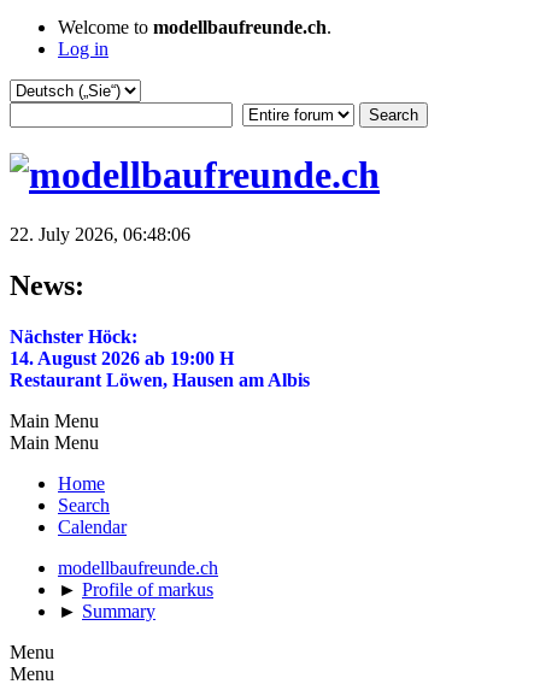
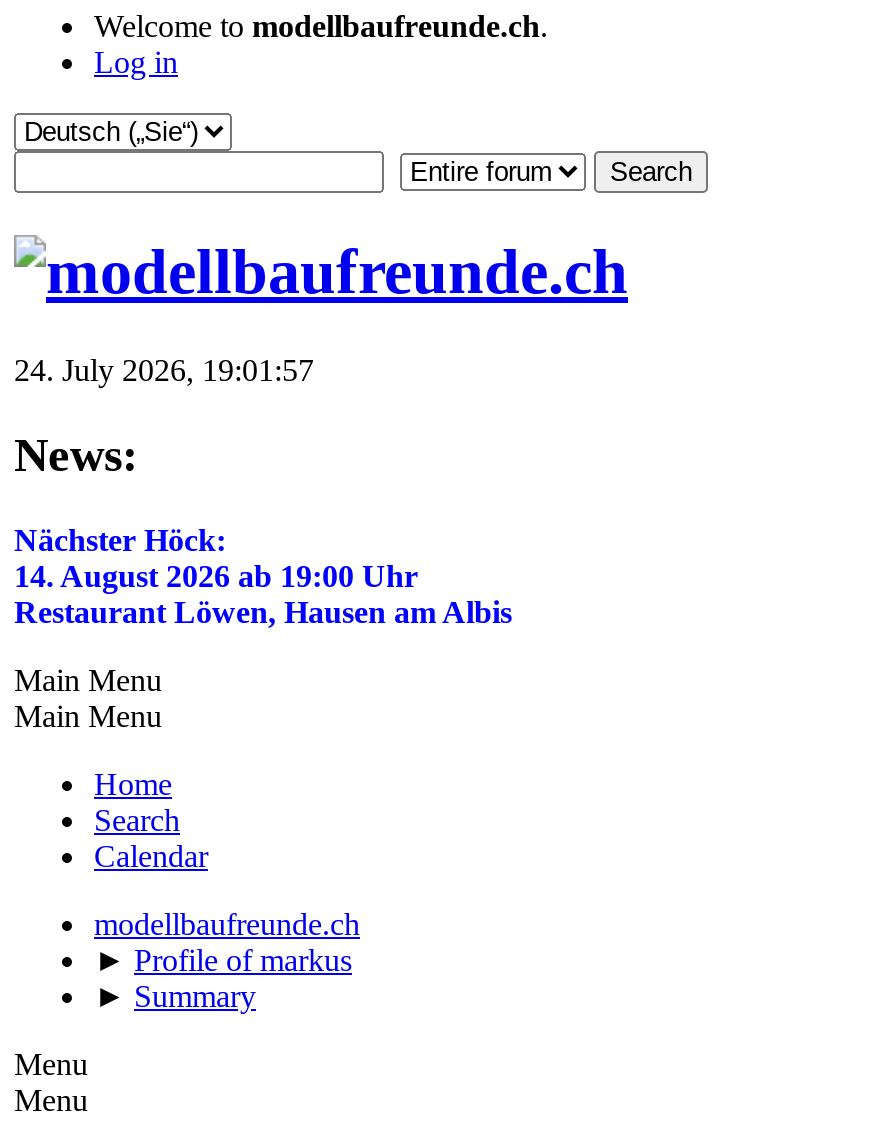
[10,224,190,244] 22. July 2026, 06:48:06 -> [14,353,314,387] 24. July 2026, 19:01:57
[10,348,234,368] 14. August 2026 ab 19:00 H -> [14,558,418,592] 14. August 2026 ab 19:00 Uhr

